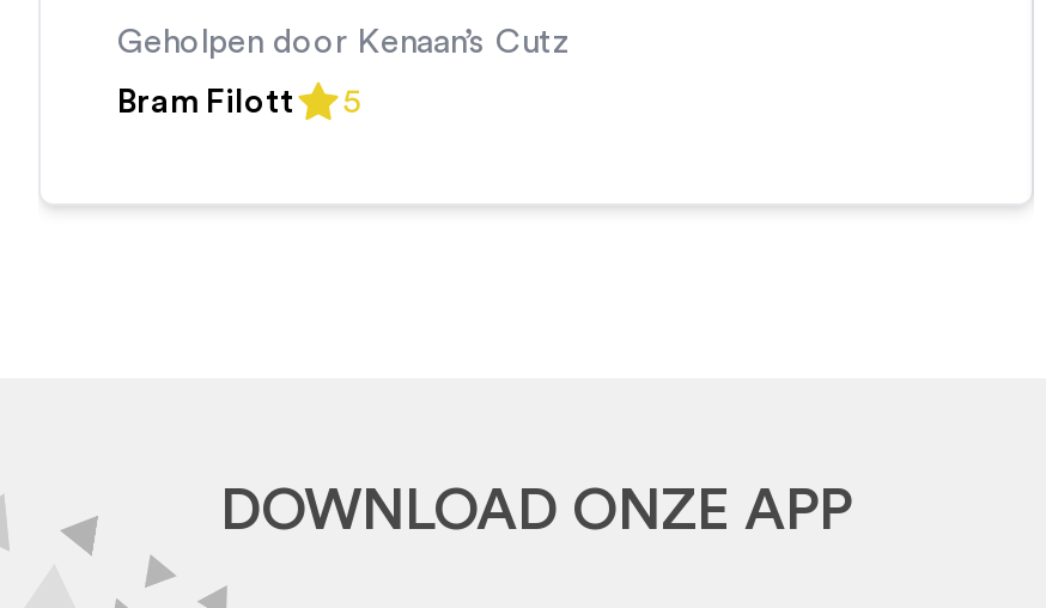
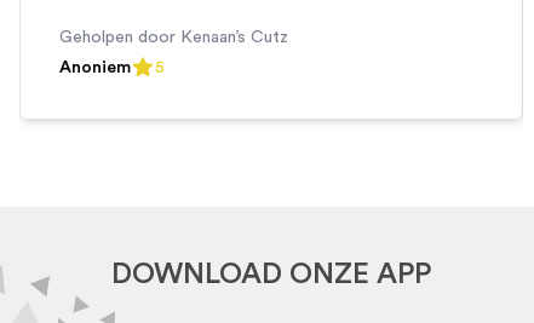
[117,86,294,120] Bram Filott -> [59,59,131,76] Anoniem

